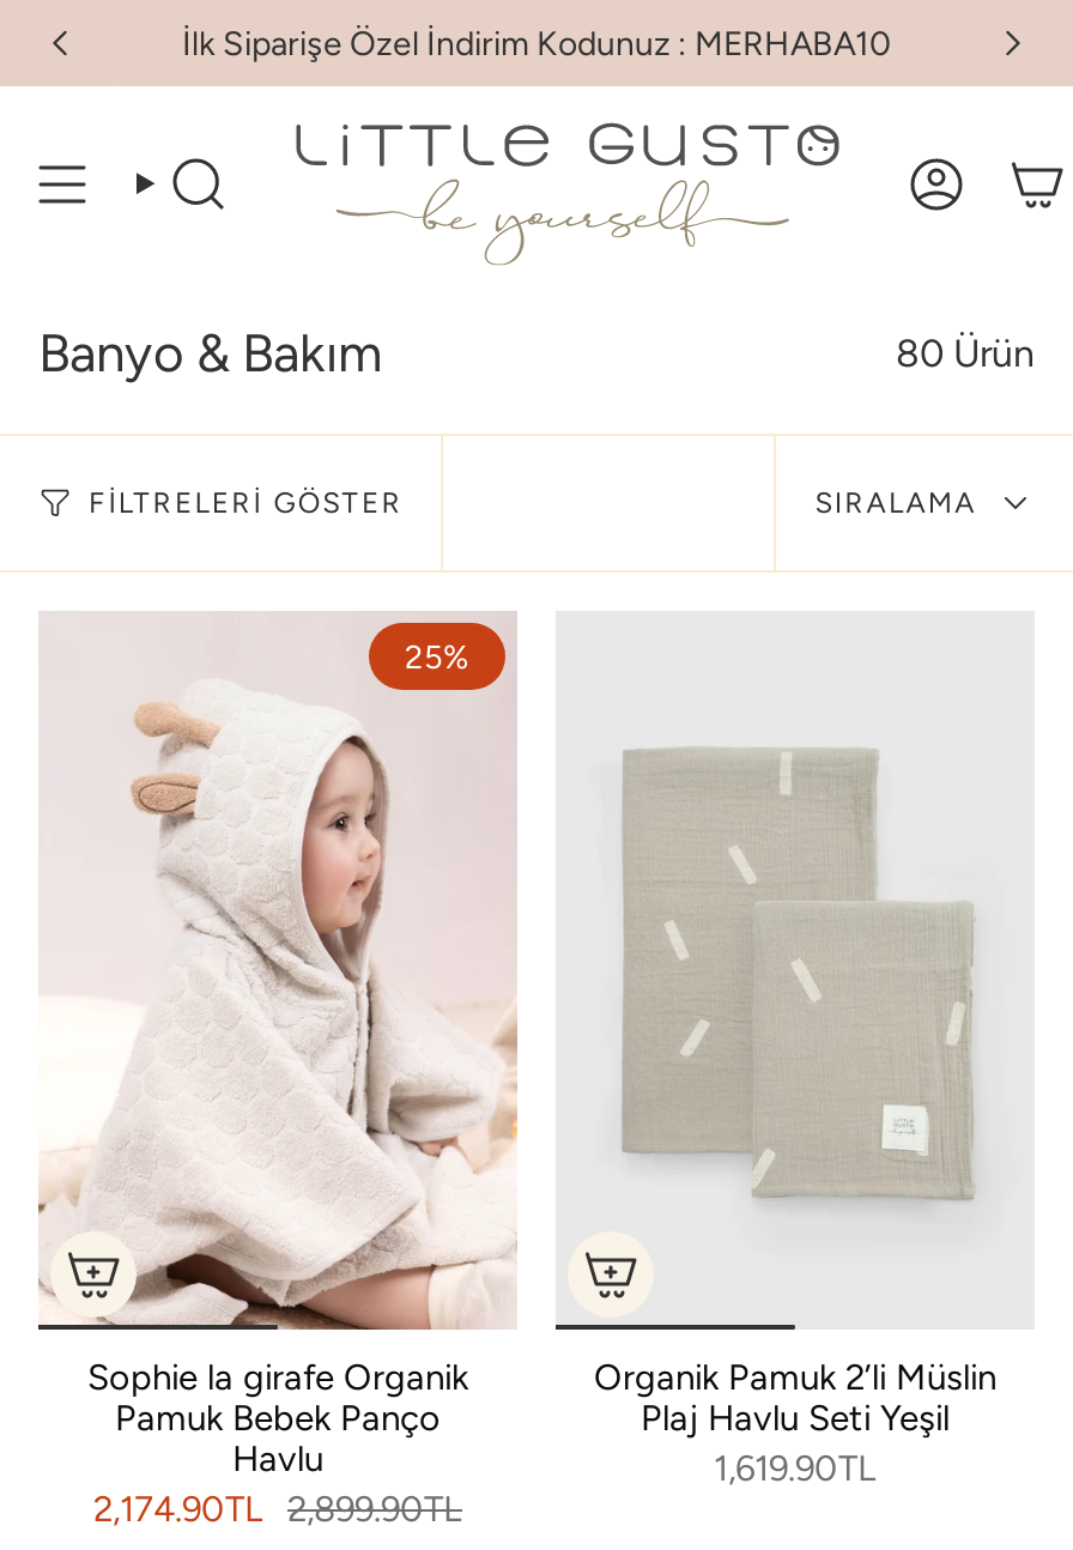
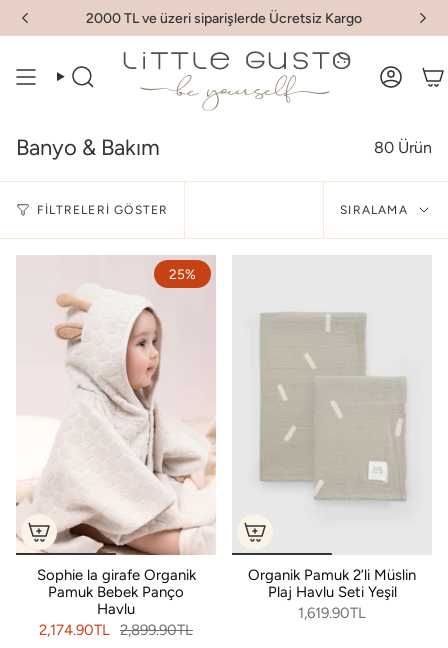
[182,23,891,63] İlk Siparişe Özel İndirim Kodunuz : MERHABA10 -> [86,9,362,26] 2000 TL ve üzeri siparişlerde Ücretsiz Kargo

